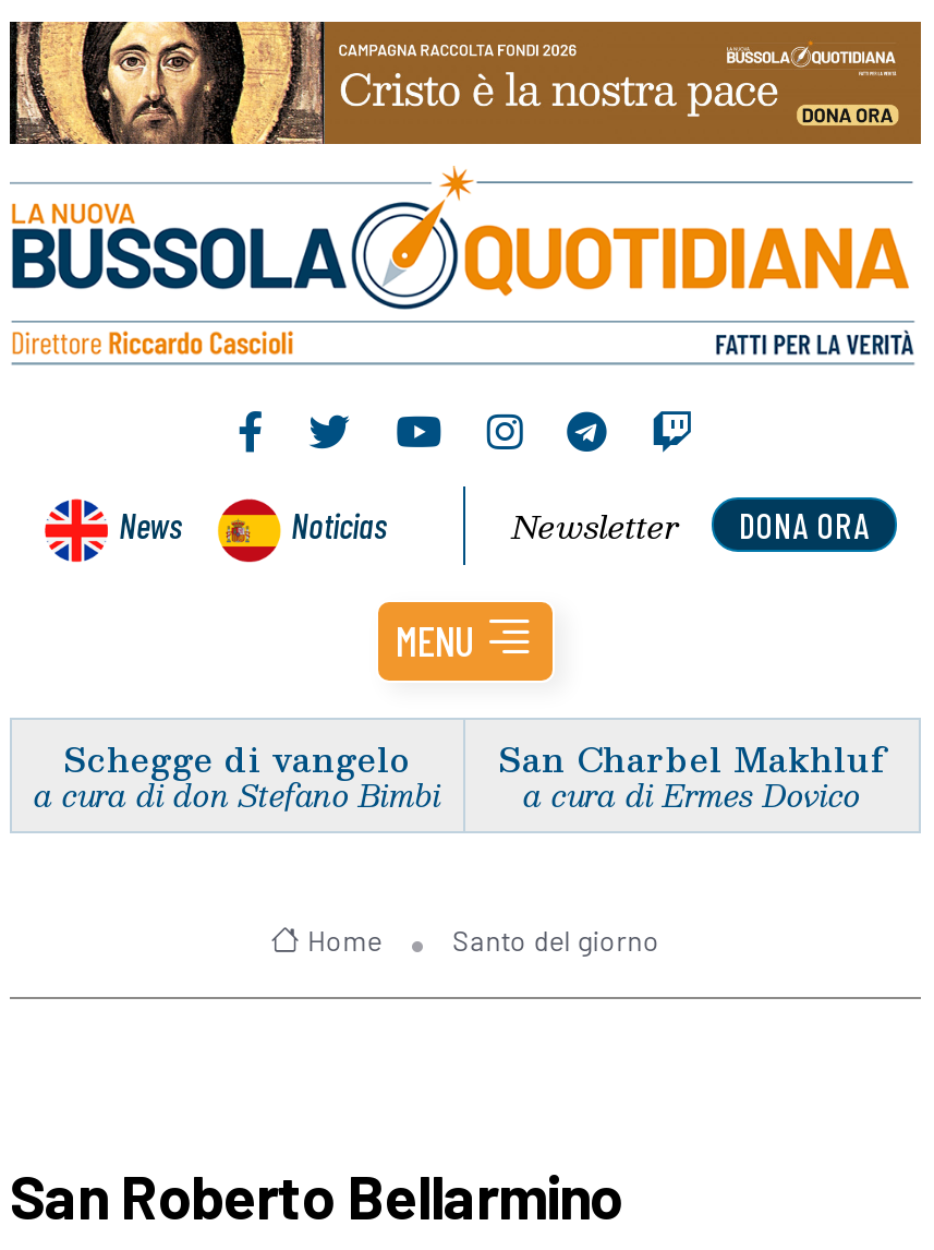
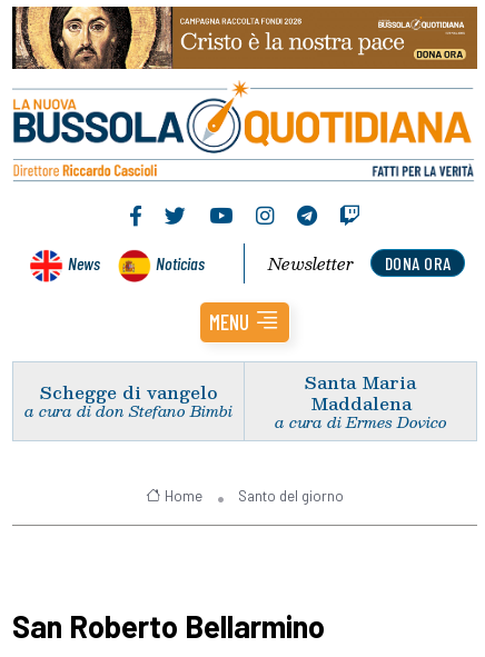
[498,730,886,784] San Charbel Makhluf -> [305,368,416,416] Santa Maria | Maddalena

